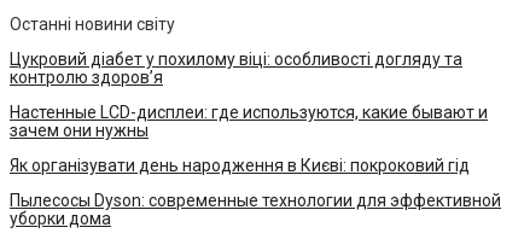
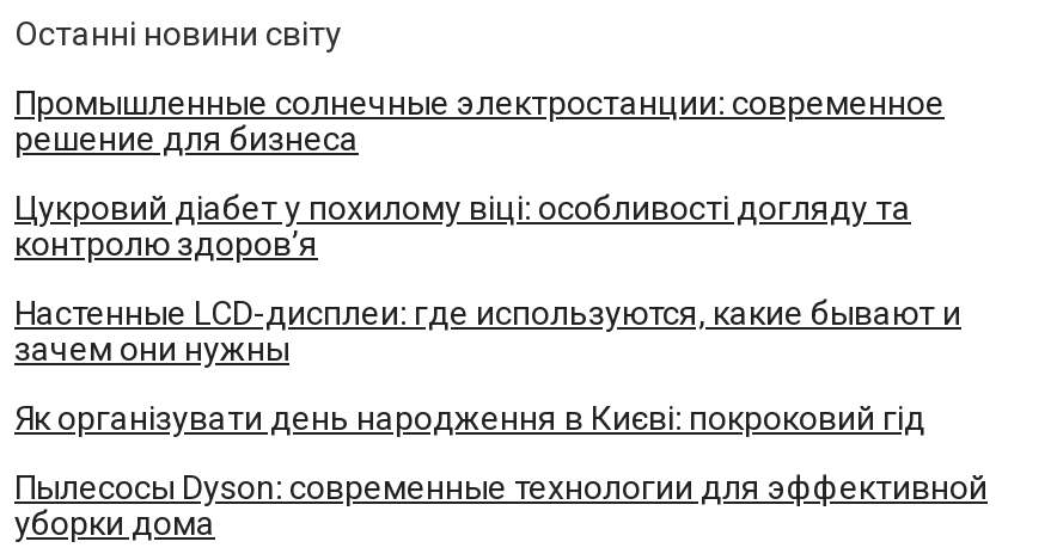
none -> [14,84,945,158] Промышленные солнечные электростанции: современное | решение для бизнеса

